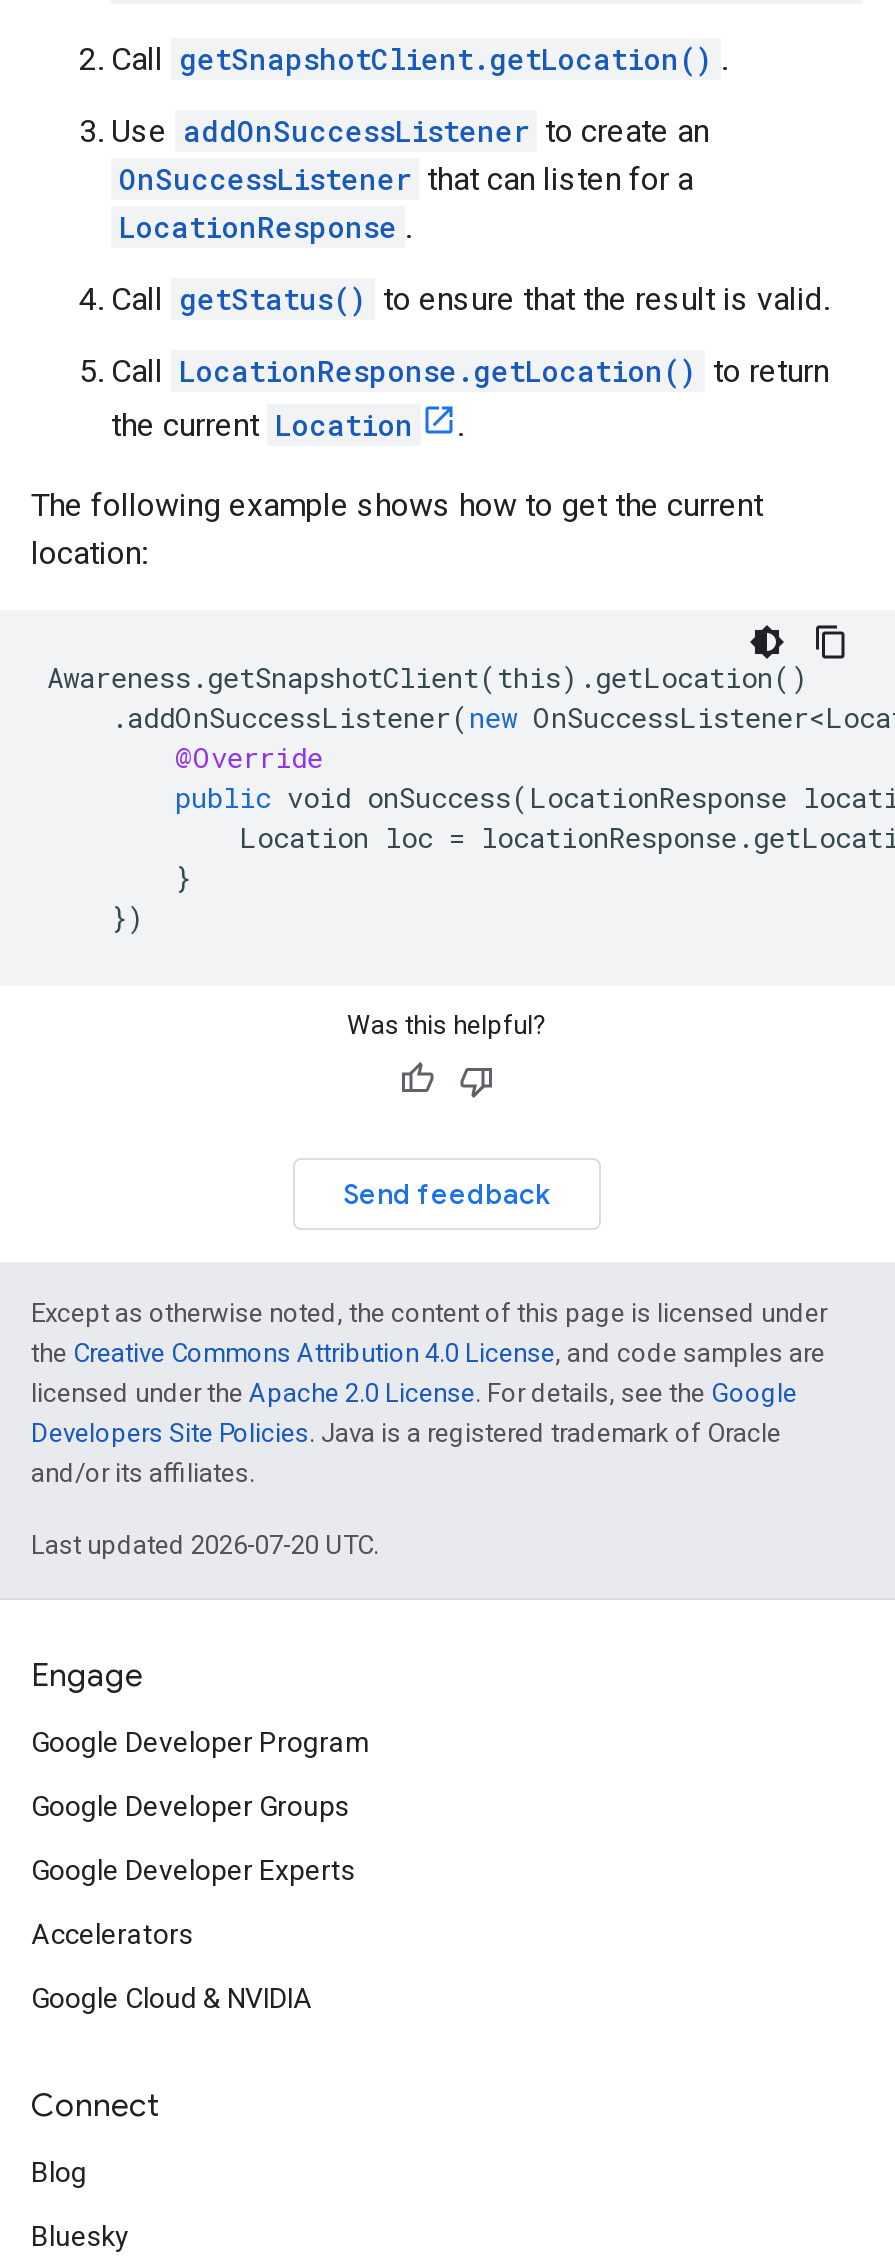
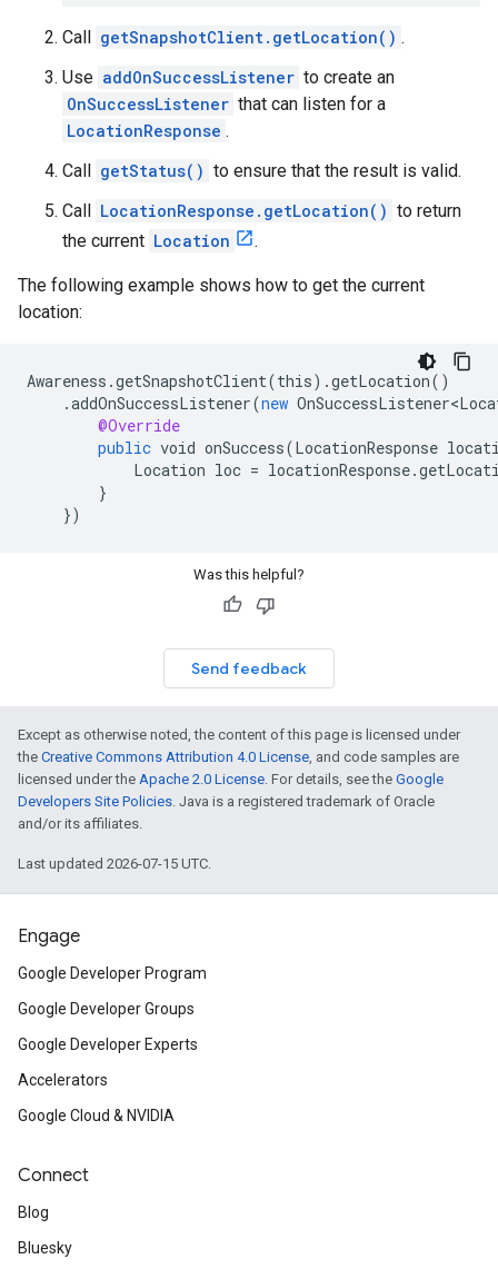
[31,1530,379,1560] Last updated 2026-07-20 UTC. -> [18,855,211,872] Last updated 2026-07-15 UTC.

